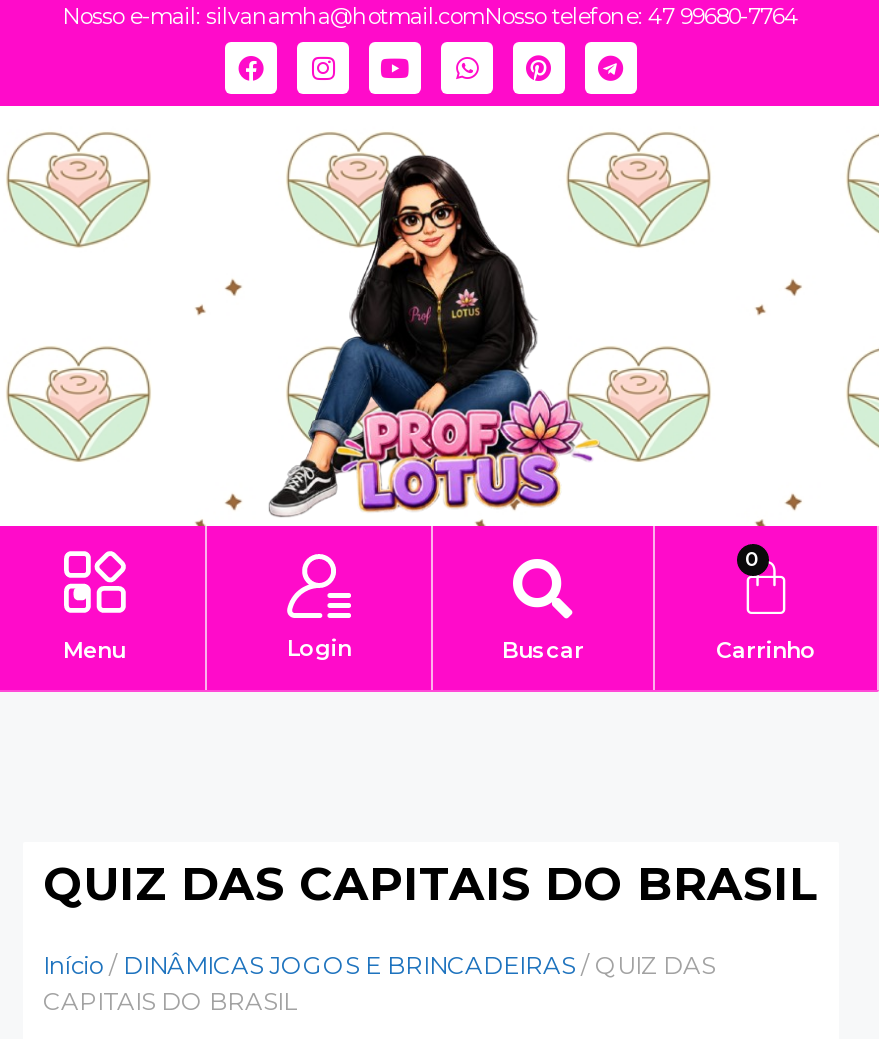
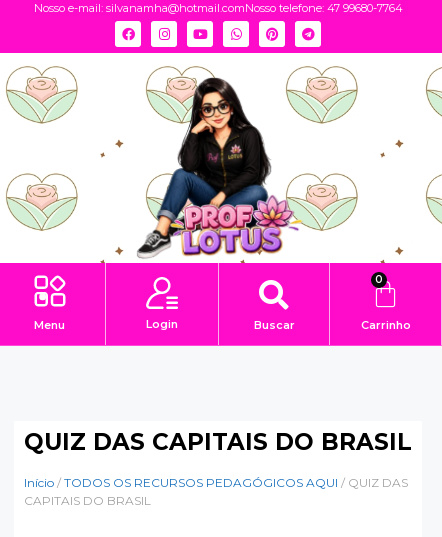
[43,949,715,979] Início / DINÂMICAS JOGOS E BRINCADEIRAS / QUIZ DAS -> [24,475,408,490] Início / TODOS OS RECURSOS PEDAGÓGICOS AQUI / QUIZ DAS

